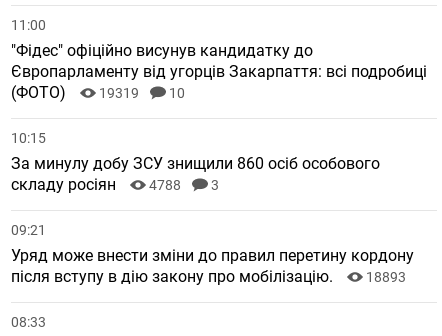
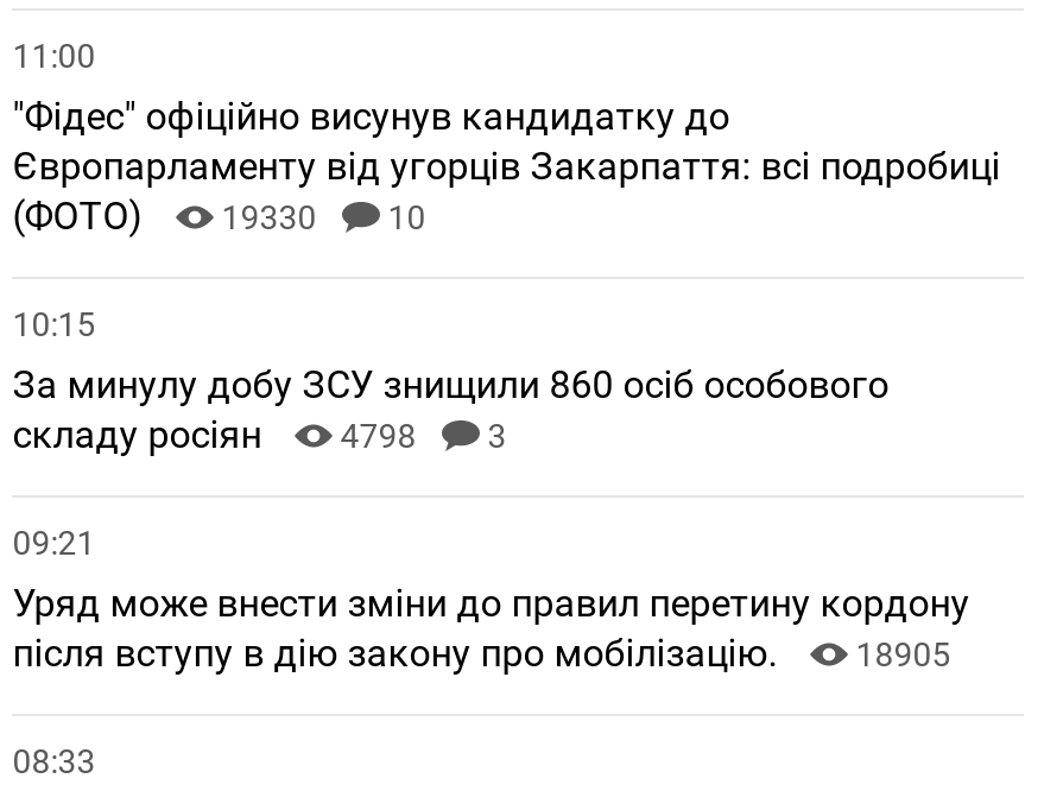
[11,83,185,102] (ФОТО) 19319 10 -> [12,193,426,238] (ФОТО) 19330 10
[11,175,219,194] складу росіян 4788 3 -> [12,412,506,457] складу росіян 4798 3
[11,267,406,286] після вступу в дію закону про мобілізацію. 18893 -> [12,630,951,675] після вступу в дію закону про мобілізацію. 18905

